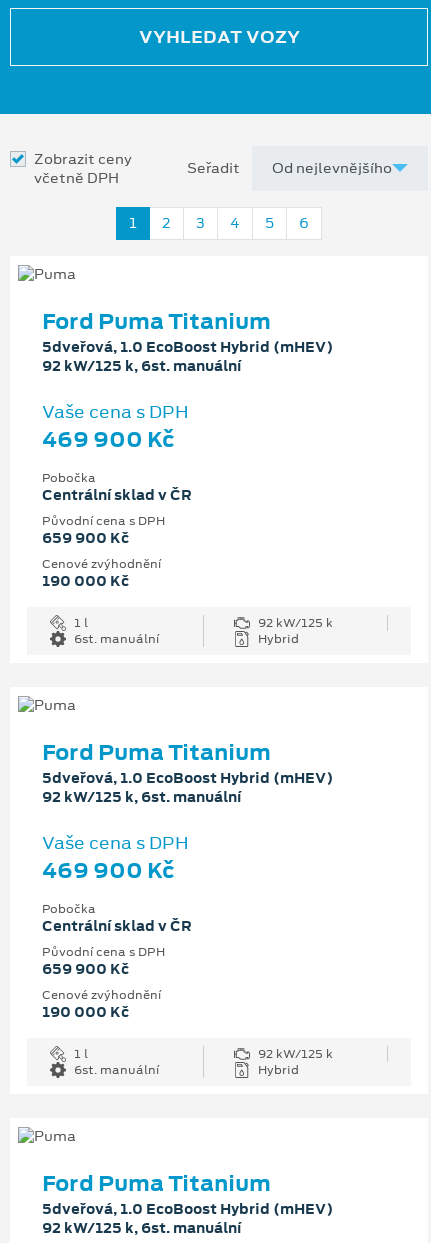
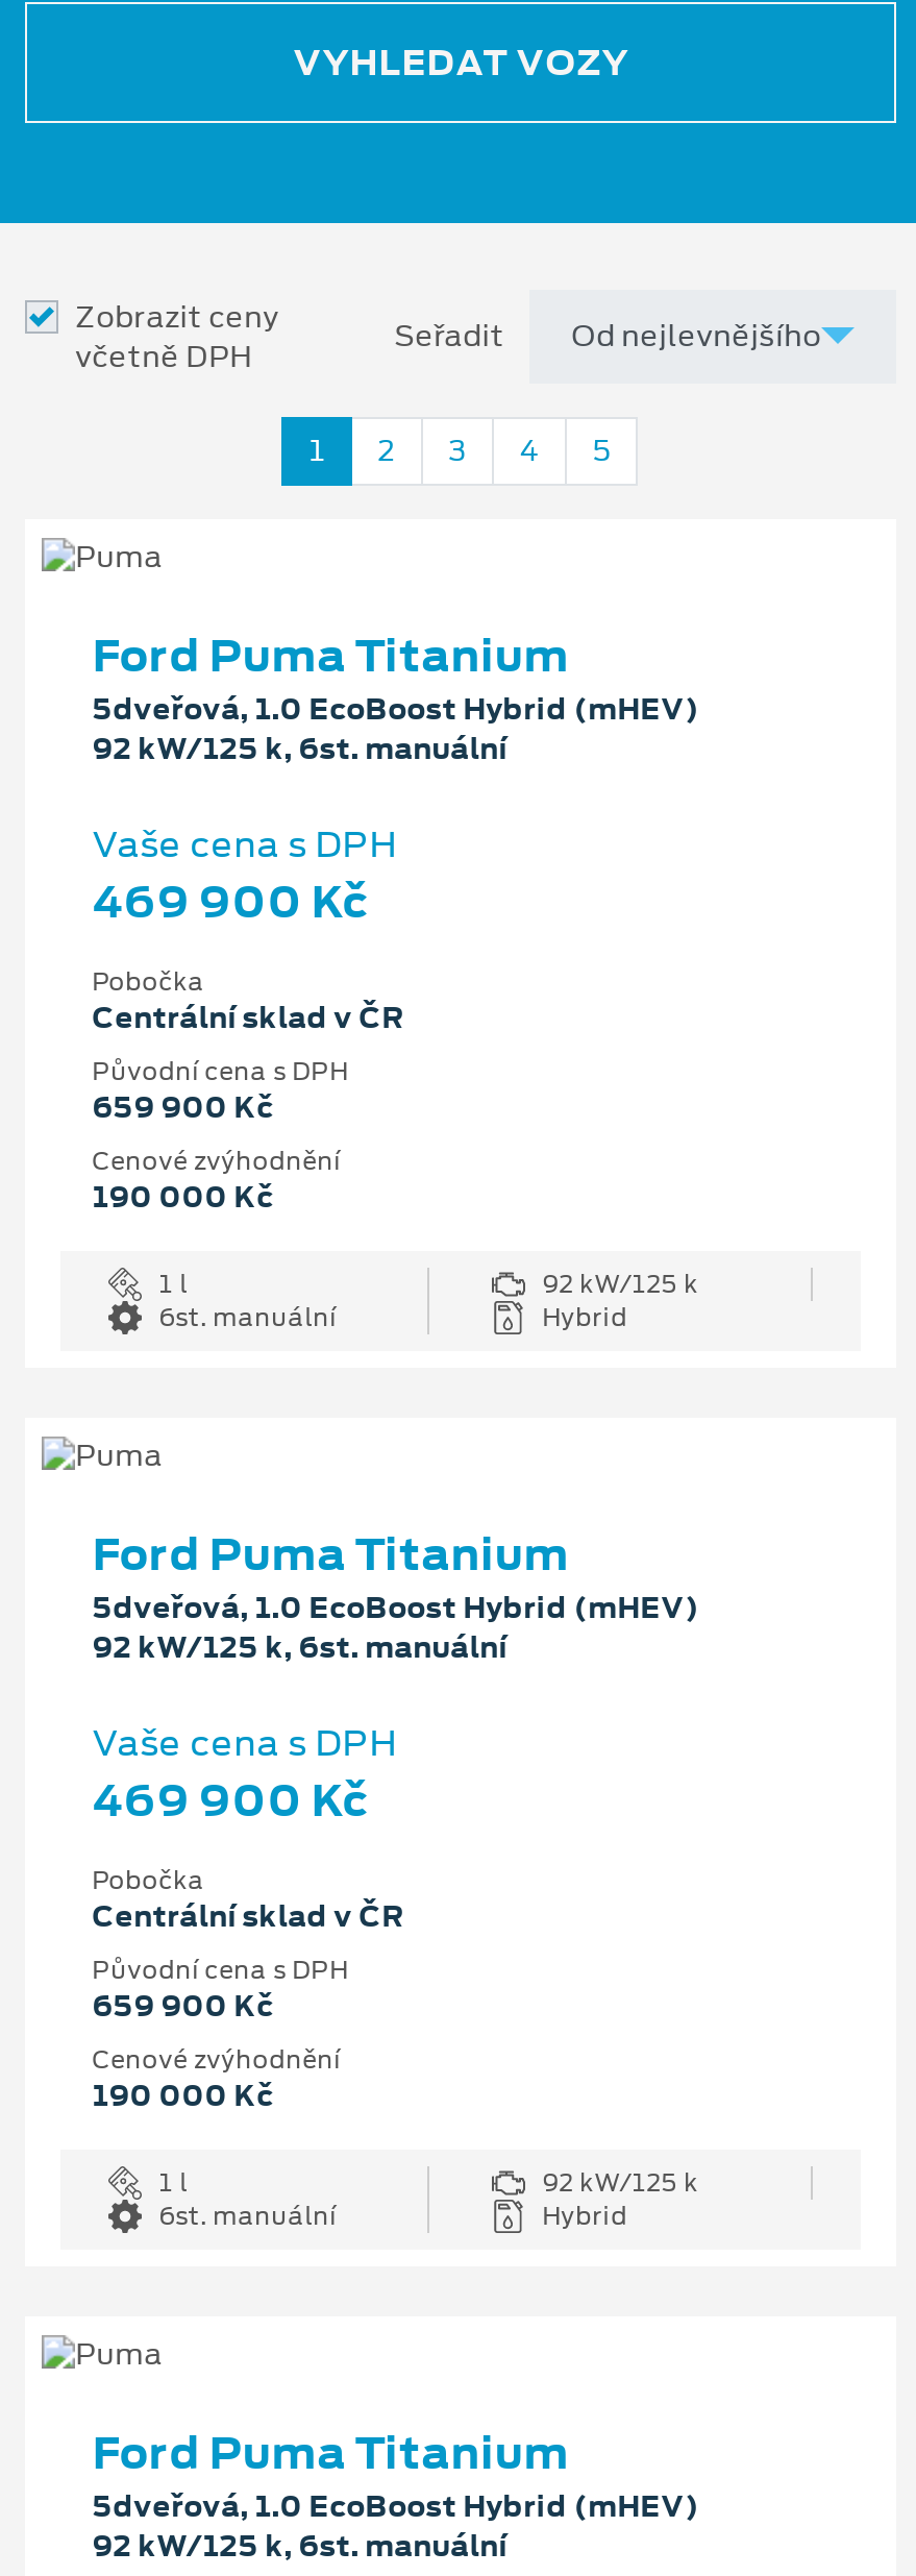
[298,213,308,233] 6 -> none

